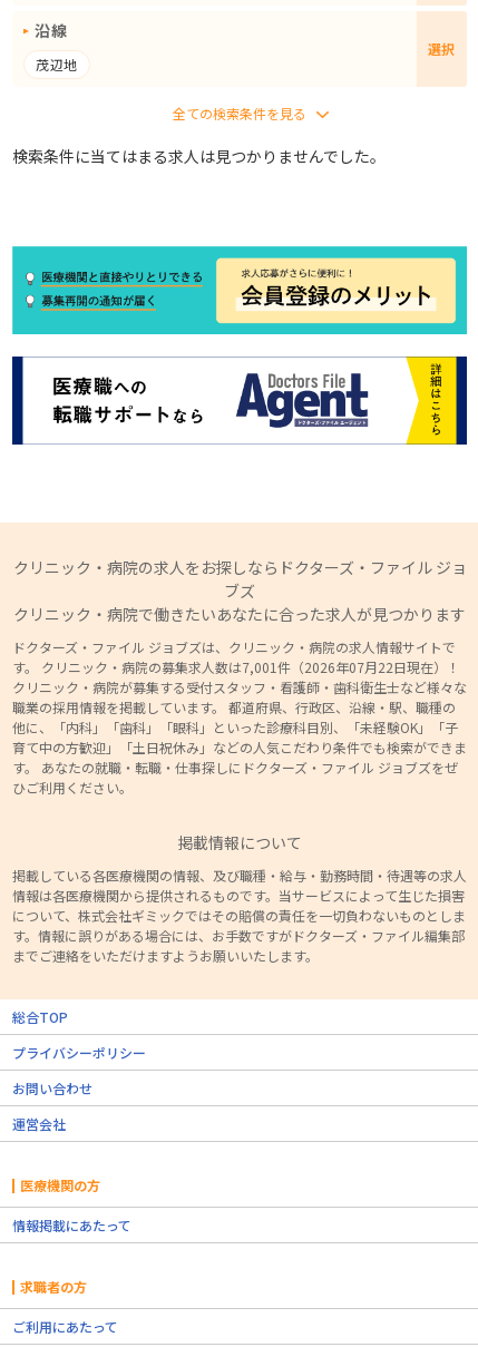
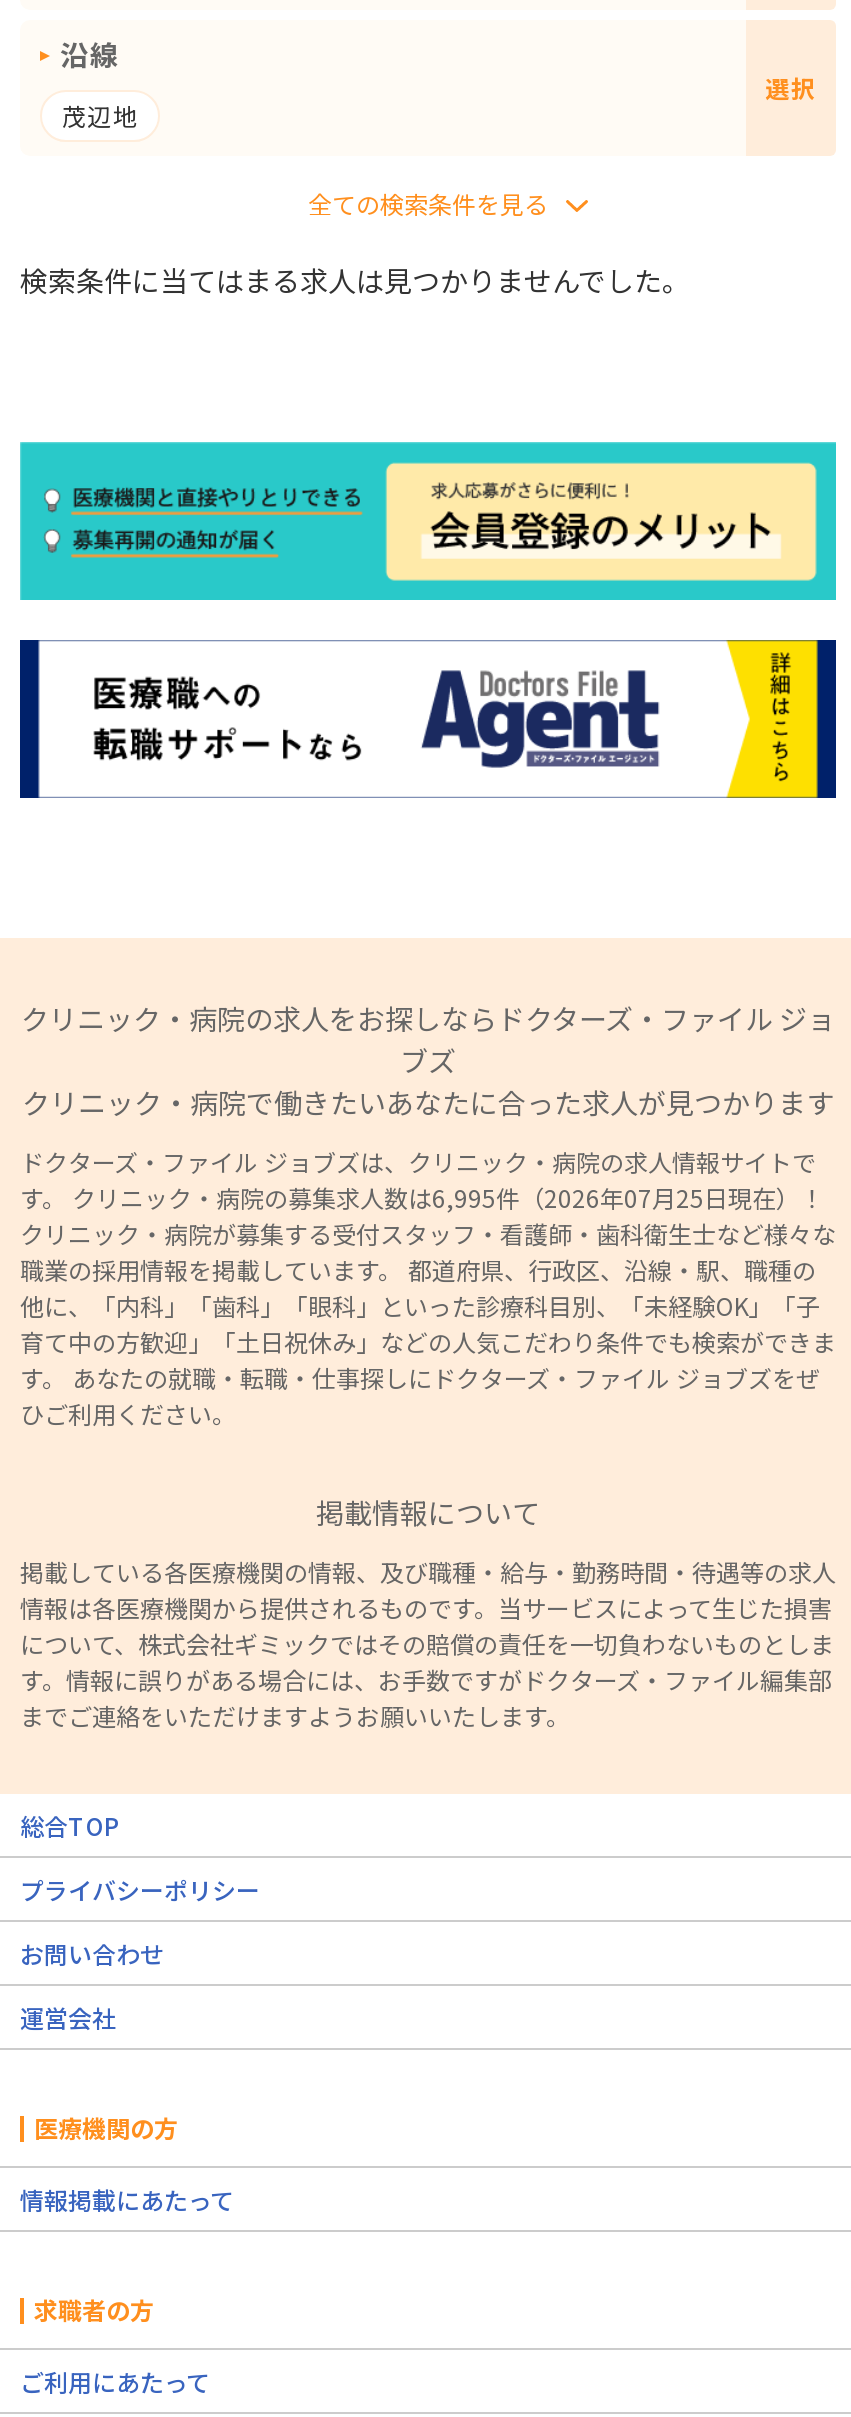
[12,658,460,677] す。 クリニック・病院の募集求人数は7,001件（2026年07月22日現在）！ -> [20,1181,824,1215] す。 クリニック・病院の募集求人数は6,995件（2026年07月25日現在）！

